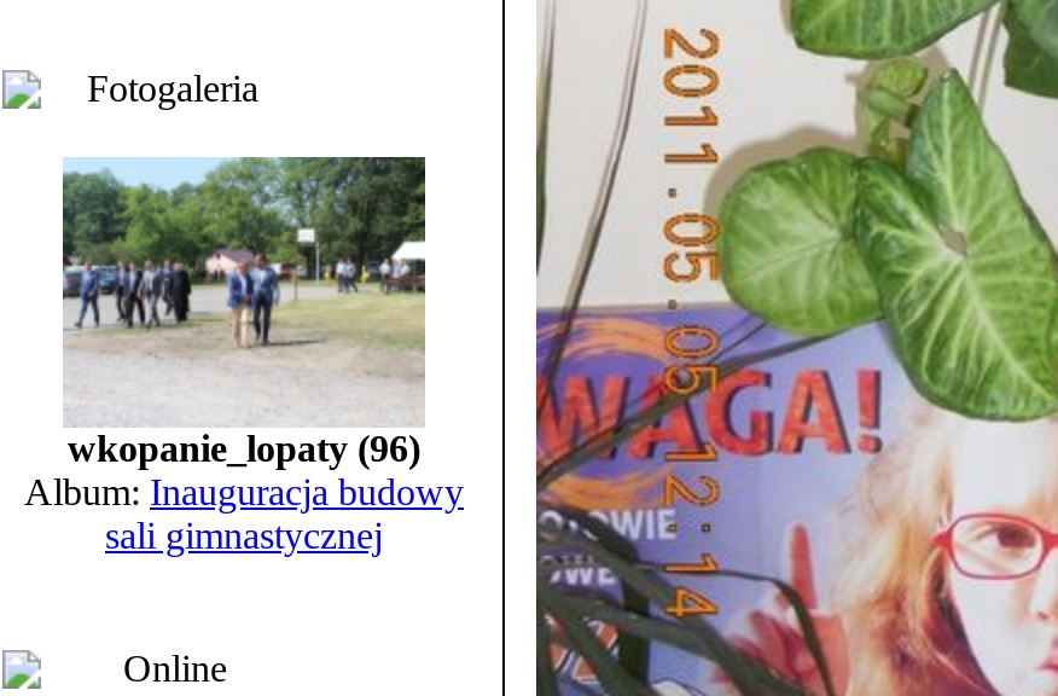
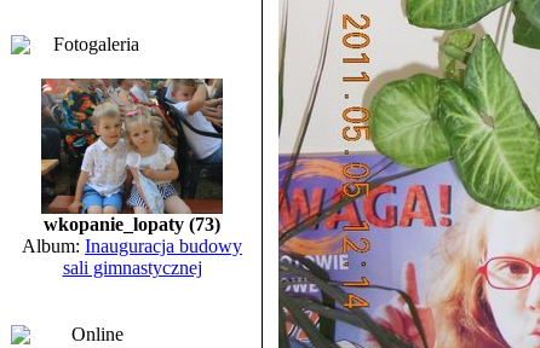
[60,155,428,469] [image] | wkopanie_lopaty (96) -> [40,77,224,234] [image] | wkopanie_lopaty (73)

